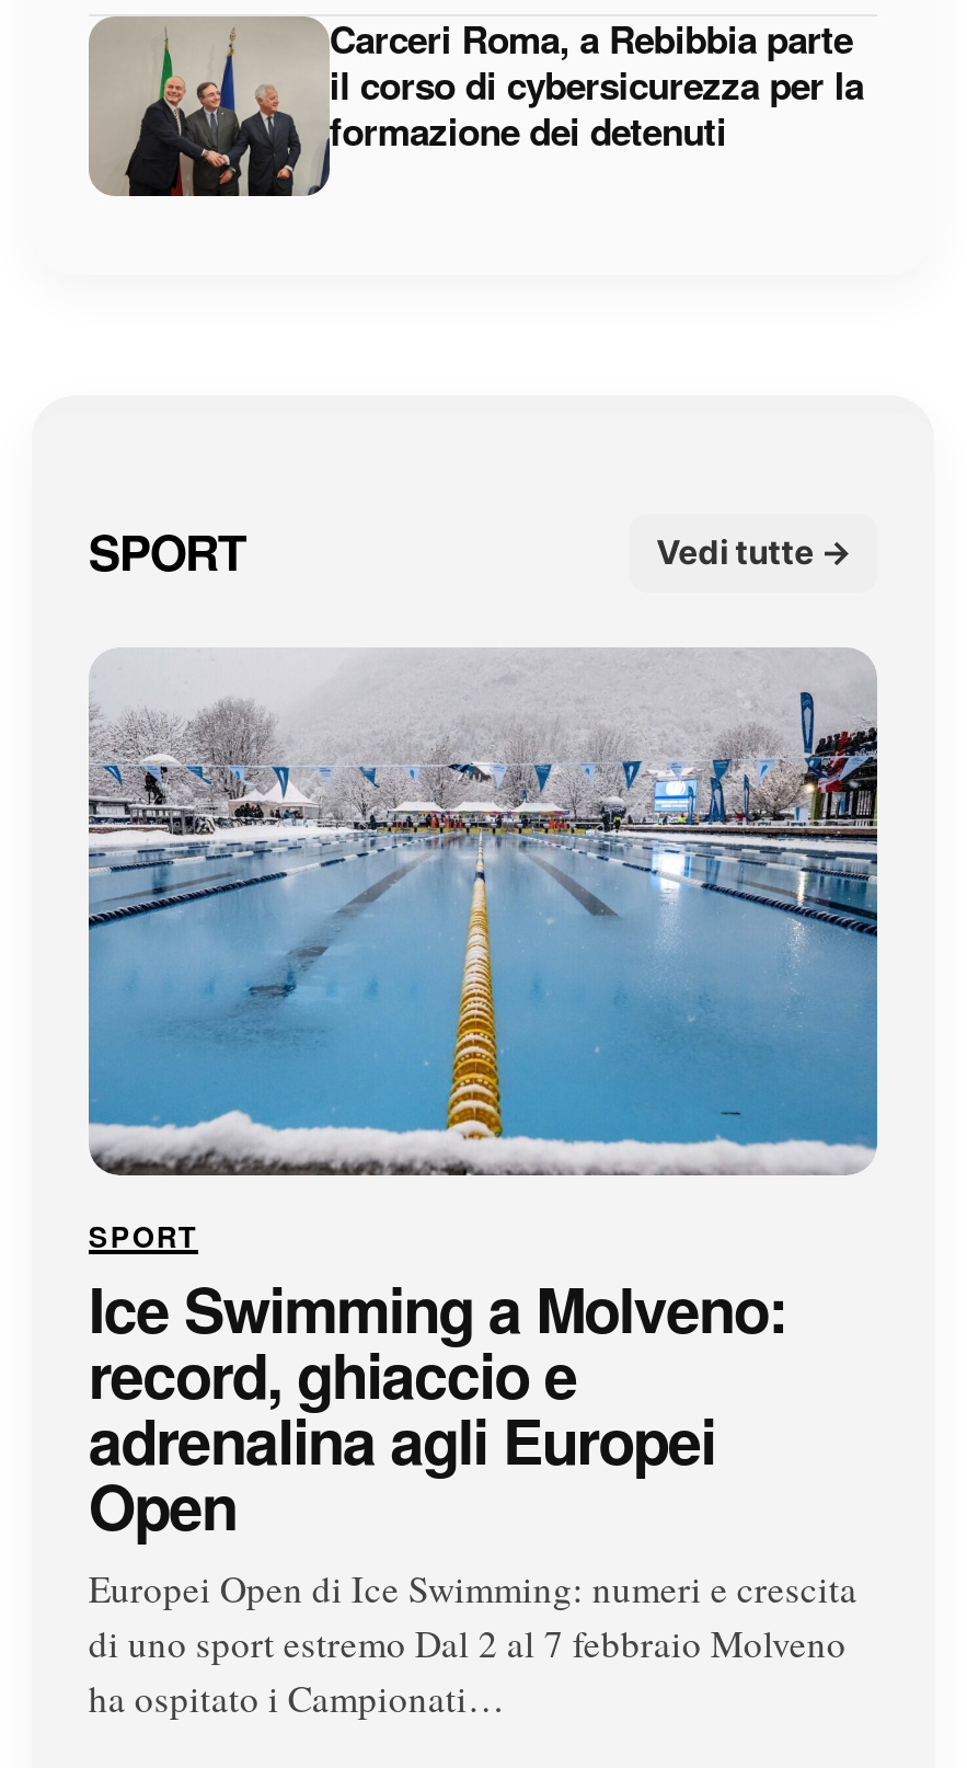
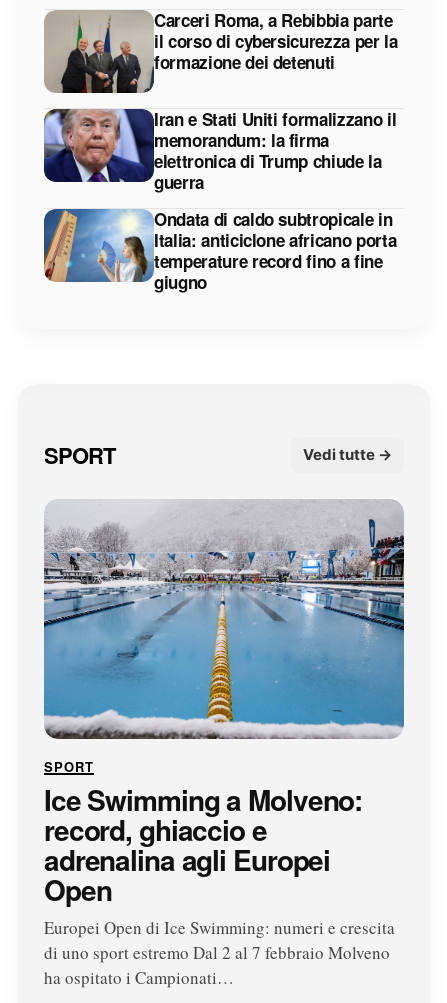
none -> [43,107,396,294] [image] | Iran e Stati Uniti formalizzano il | memorandum: la firma | elettronica di Trump chiude la | guerra | Ondata di caldo subtropicale in | Italia: anticiclone africano porta | temperature record fino a fine | giugno
none -> [43,208,139,283] [image]

